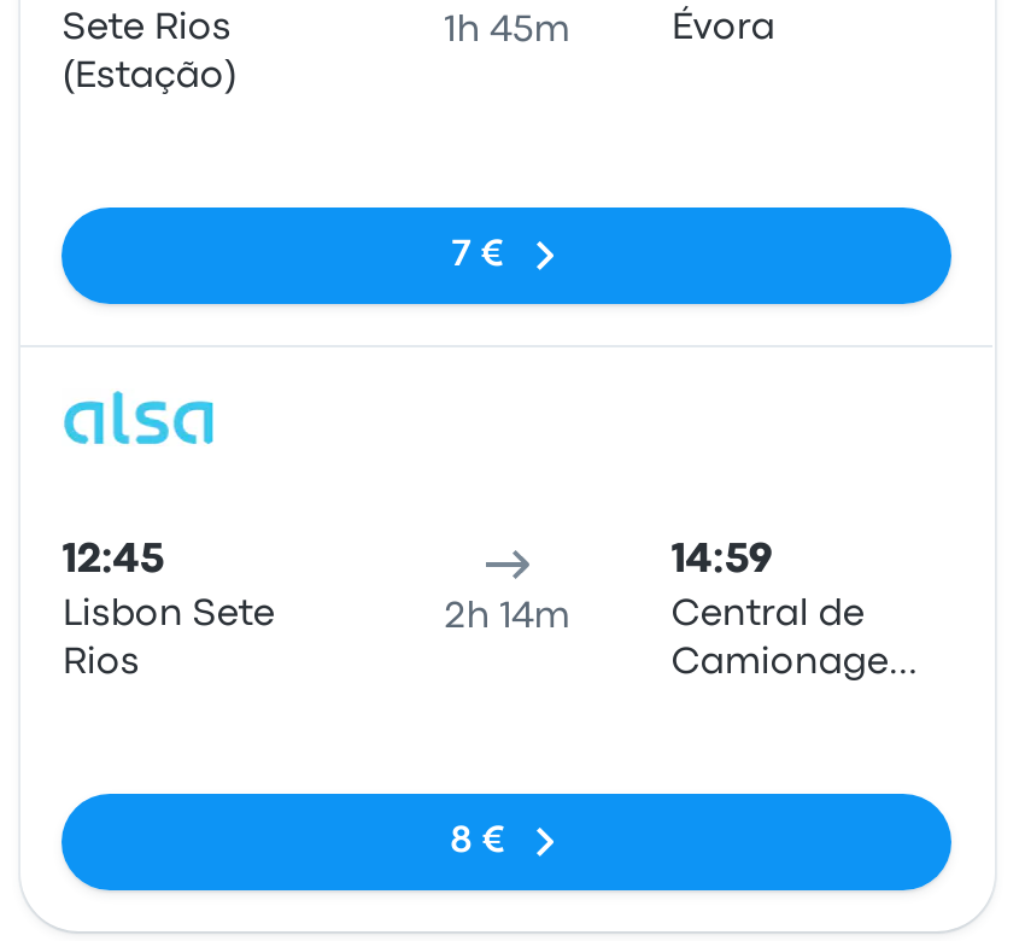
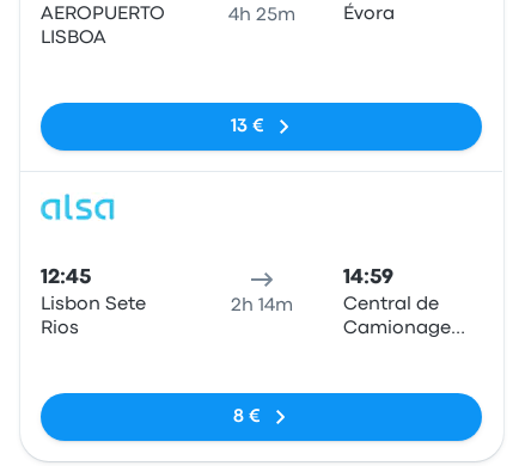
[62,12,236,94] Sete Rios | (Estação) -> [41,6,166,47] AEROPUERTO | LISBOA
[444,14,570,48] 1h 45m -> [228,7,295,24] 4h 25m
[452,239,505,273] 7 € -> [231,118,264,135] 13 €

